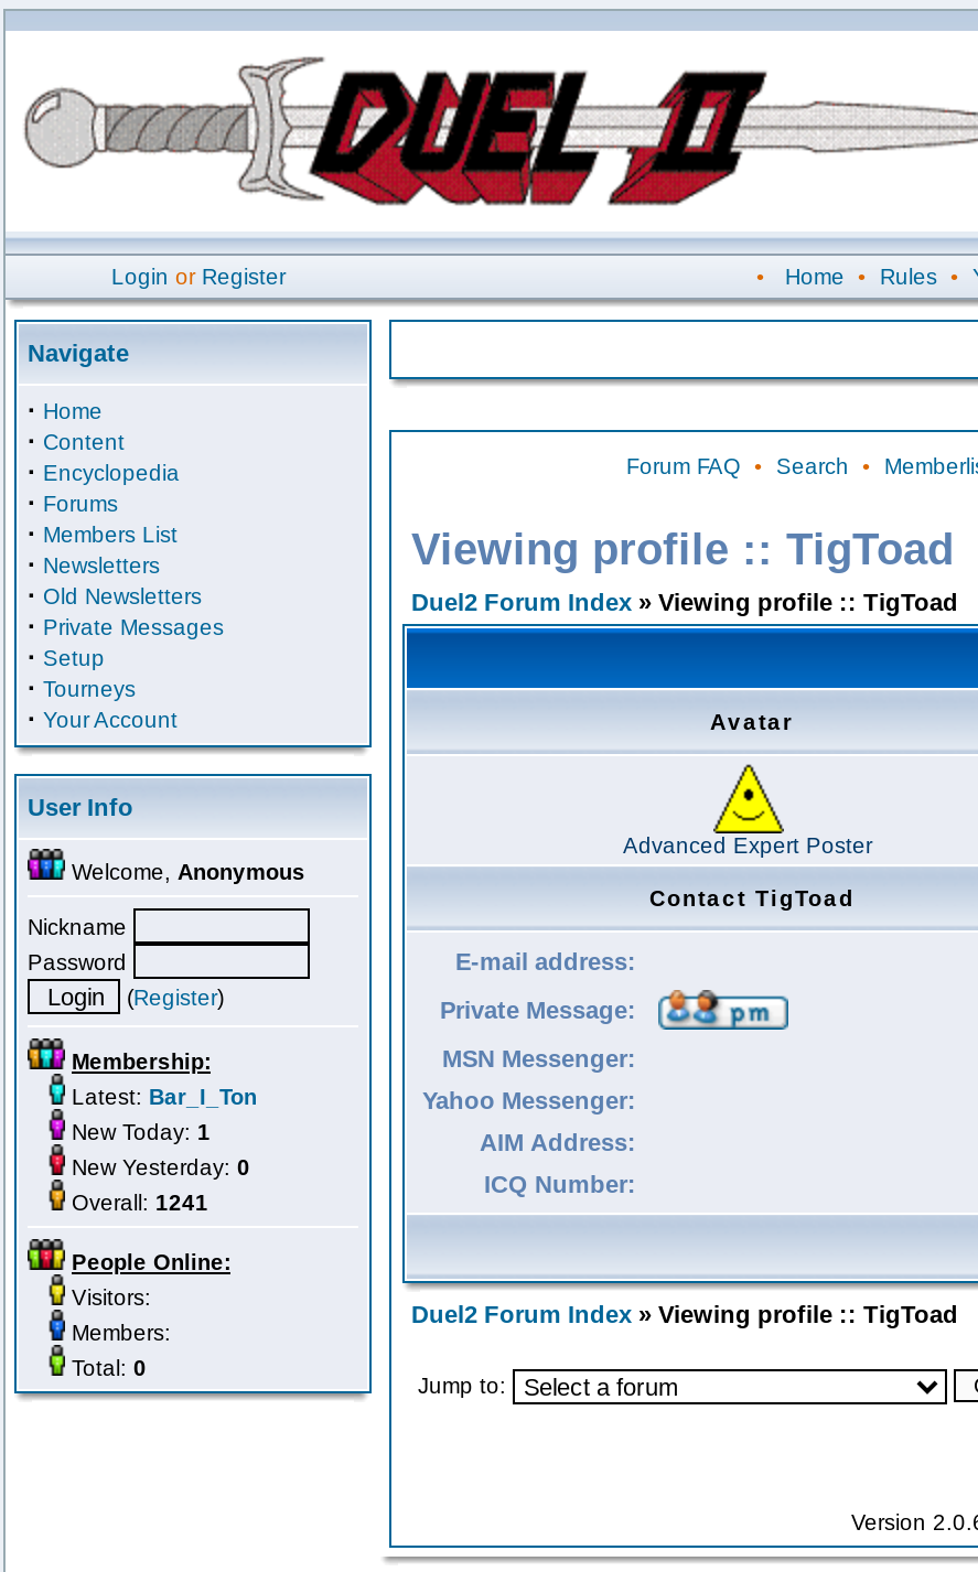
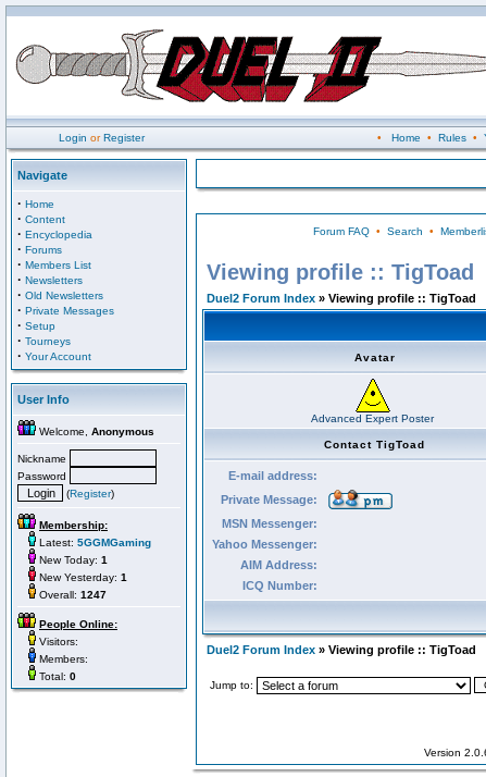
[65,1085,257,1109] Latest: Bar_I_Ton -> [36,536,151,548] Latest: 5GGMGaming
[65,1155,250,1180] New Yesterday: 0 -> [36,571,127,583] New Yesterday: 1
[65,1191,208,1215] Overall: 1241 -> [36,589,107,601] Overall: 1247

